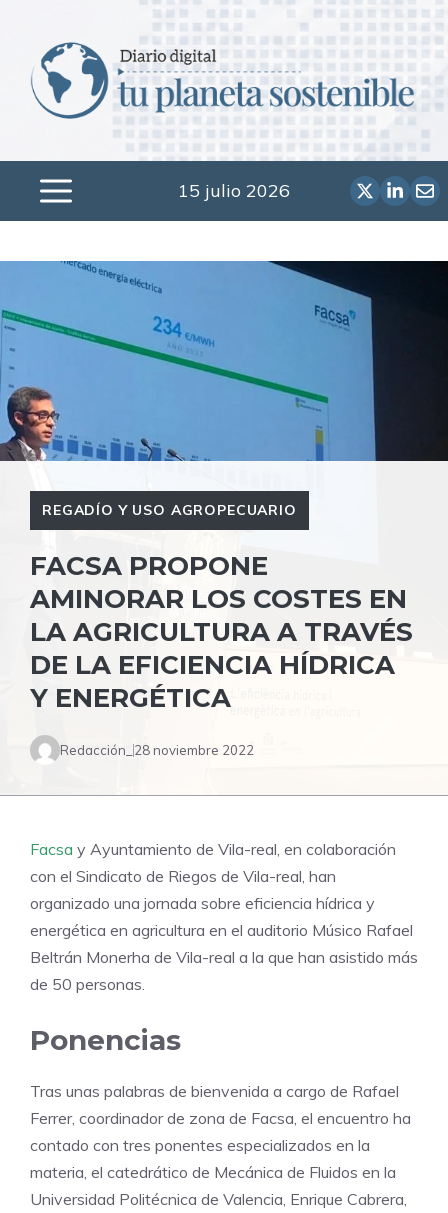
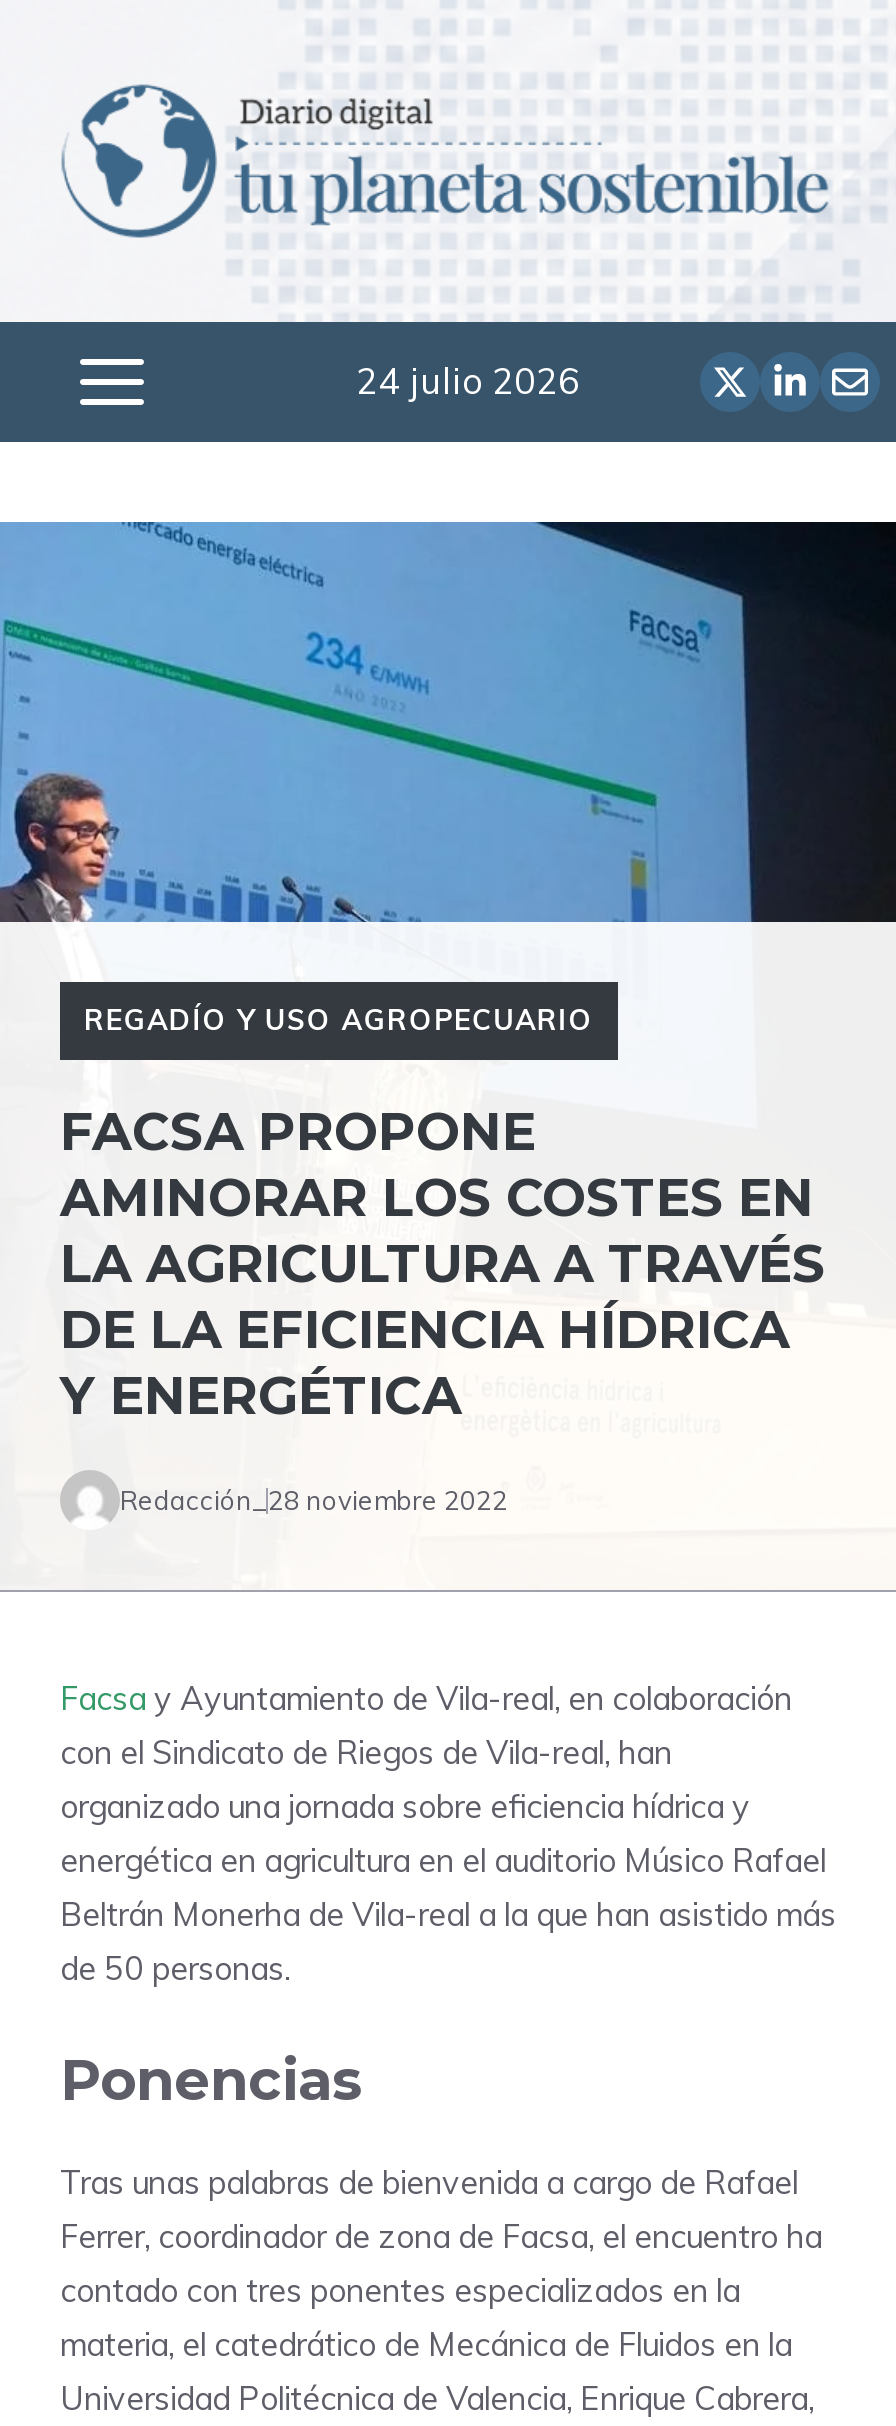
[178,179,290,202] 15 julio 2026 -> [356,359,580,405] 24 julio 2026

